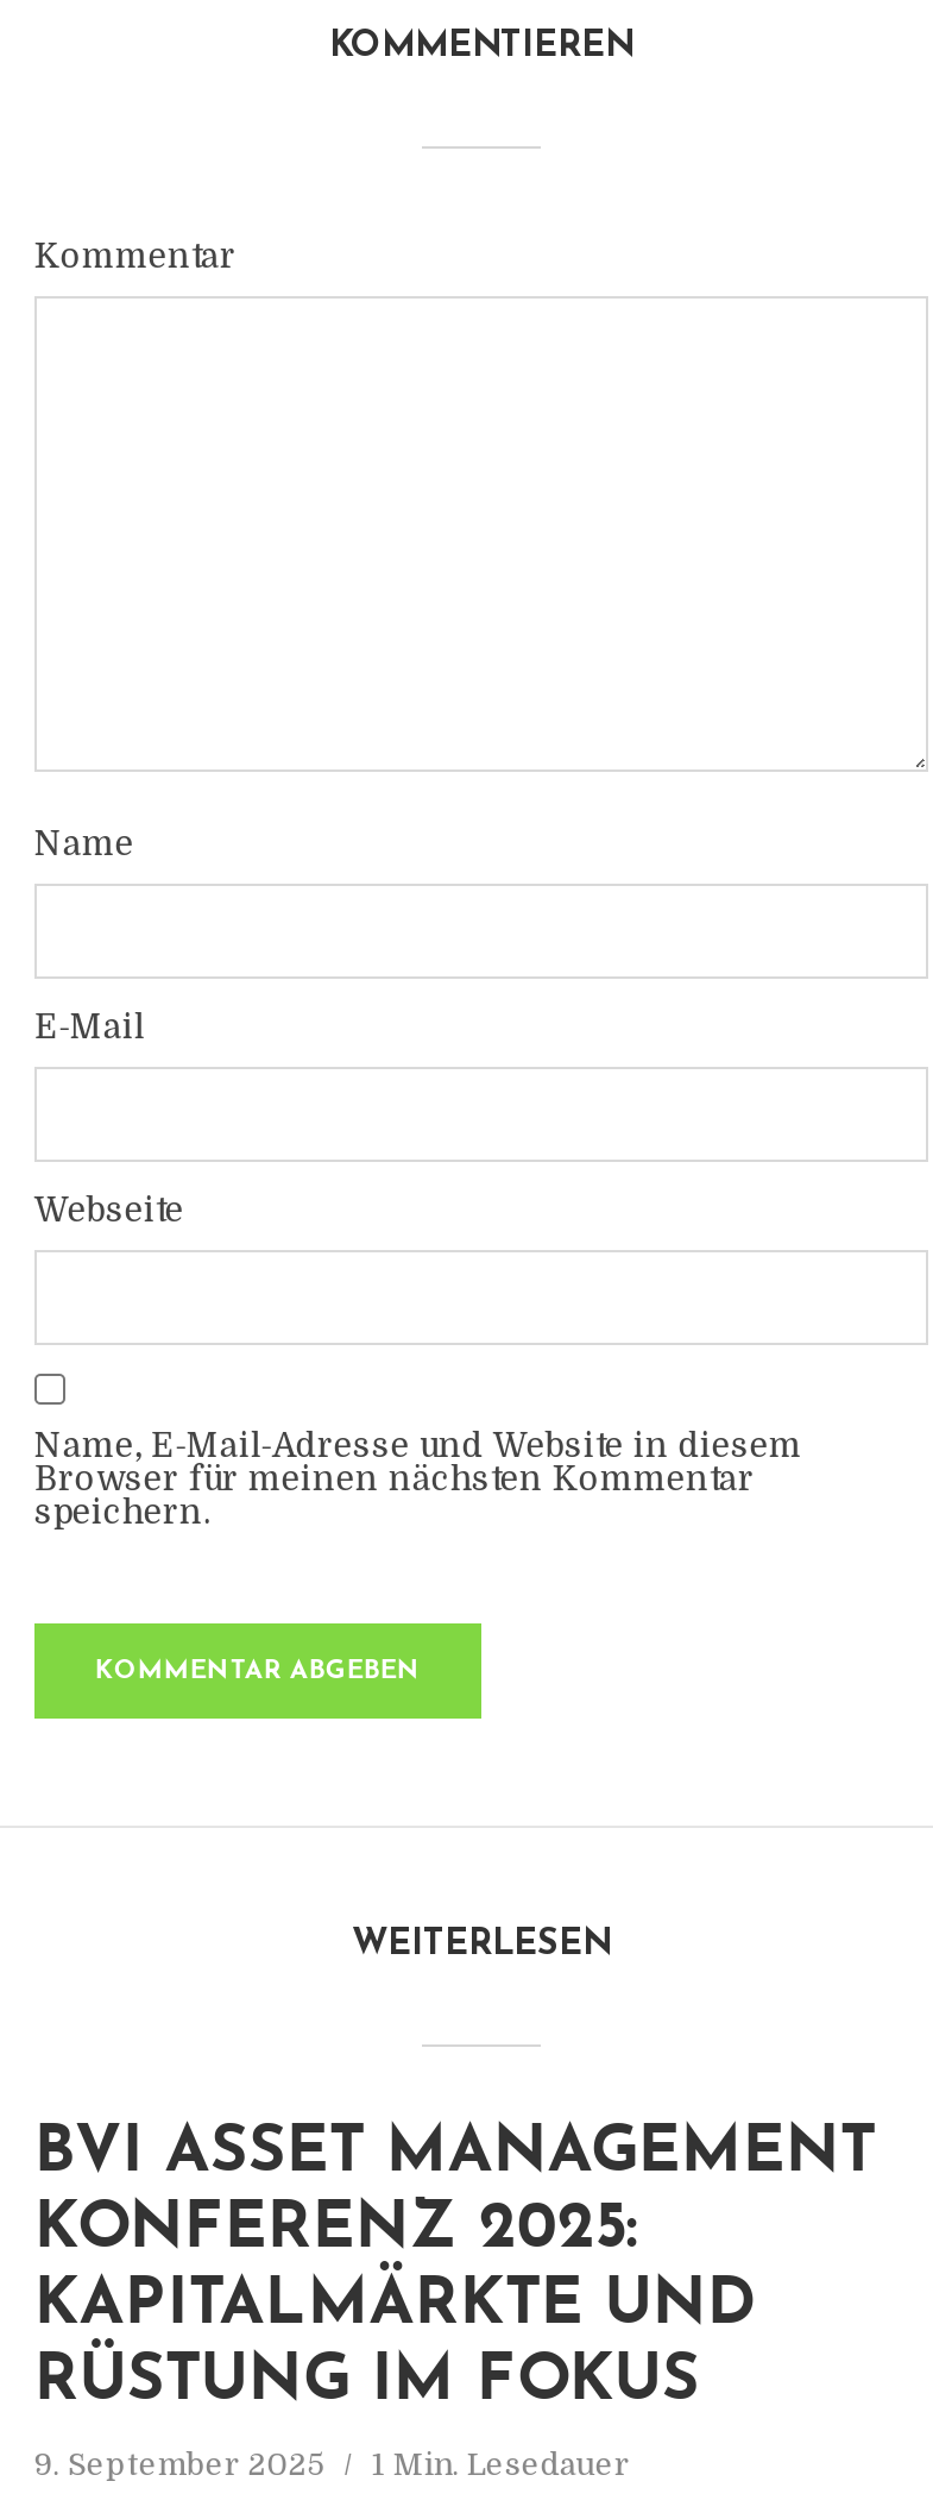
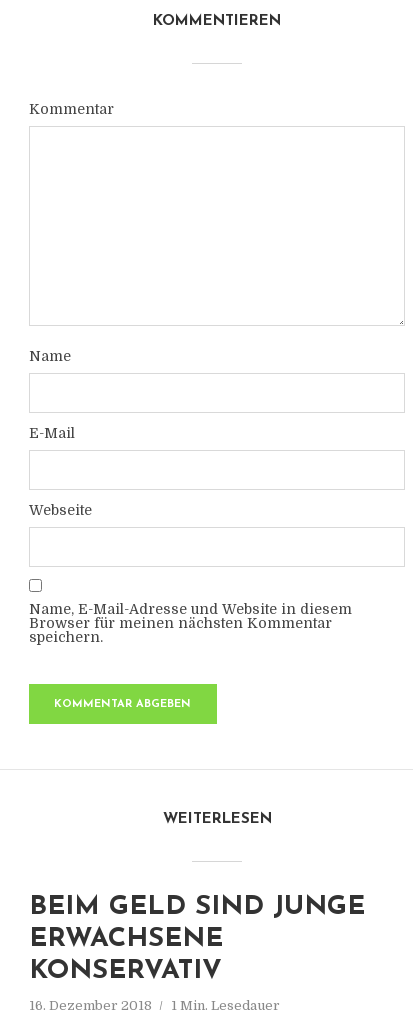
[34,2123,875,2416] BVI ASSET MANAGEMENT | KONFERENZ 2025: | KAPITALMÄRKTE UND | RÜSTUNG IM FOKUS -> [29,894,365,985] BEIM GELD SIND JUNGE | ERWACHSENE | KONSERVATIV
[34,2446,631,2482] 9. September 2025 1 Min. Lesedauer -> [29,998,280,1013] 16. Dezember 2018 1 Min. Lesedauer

